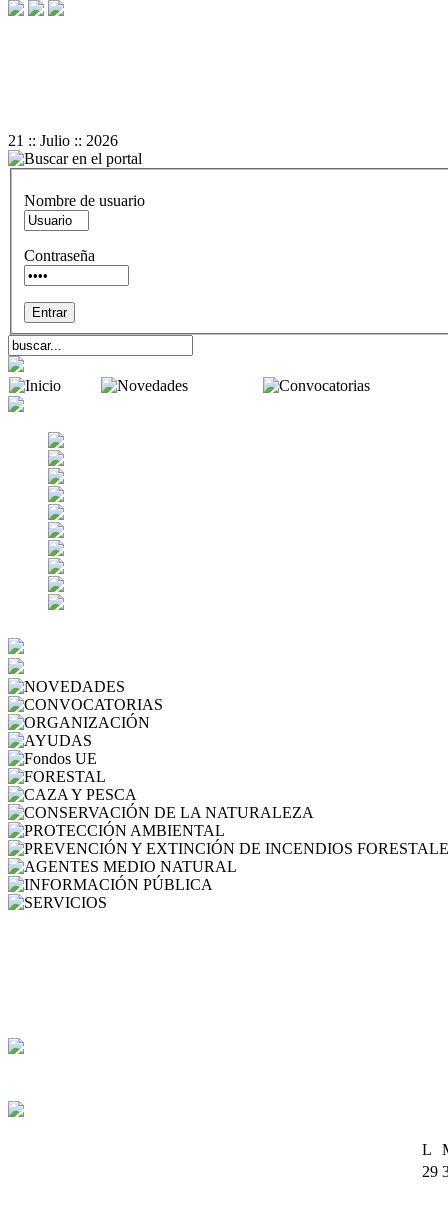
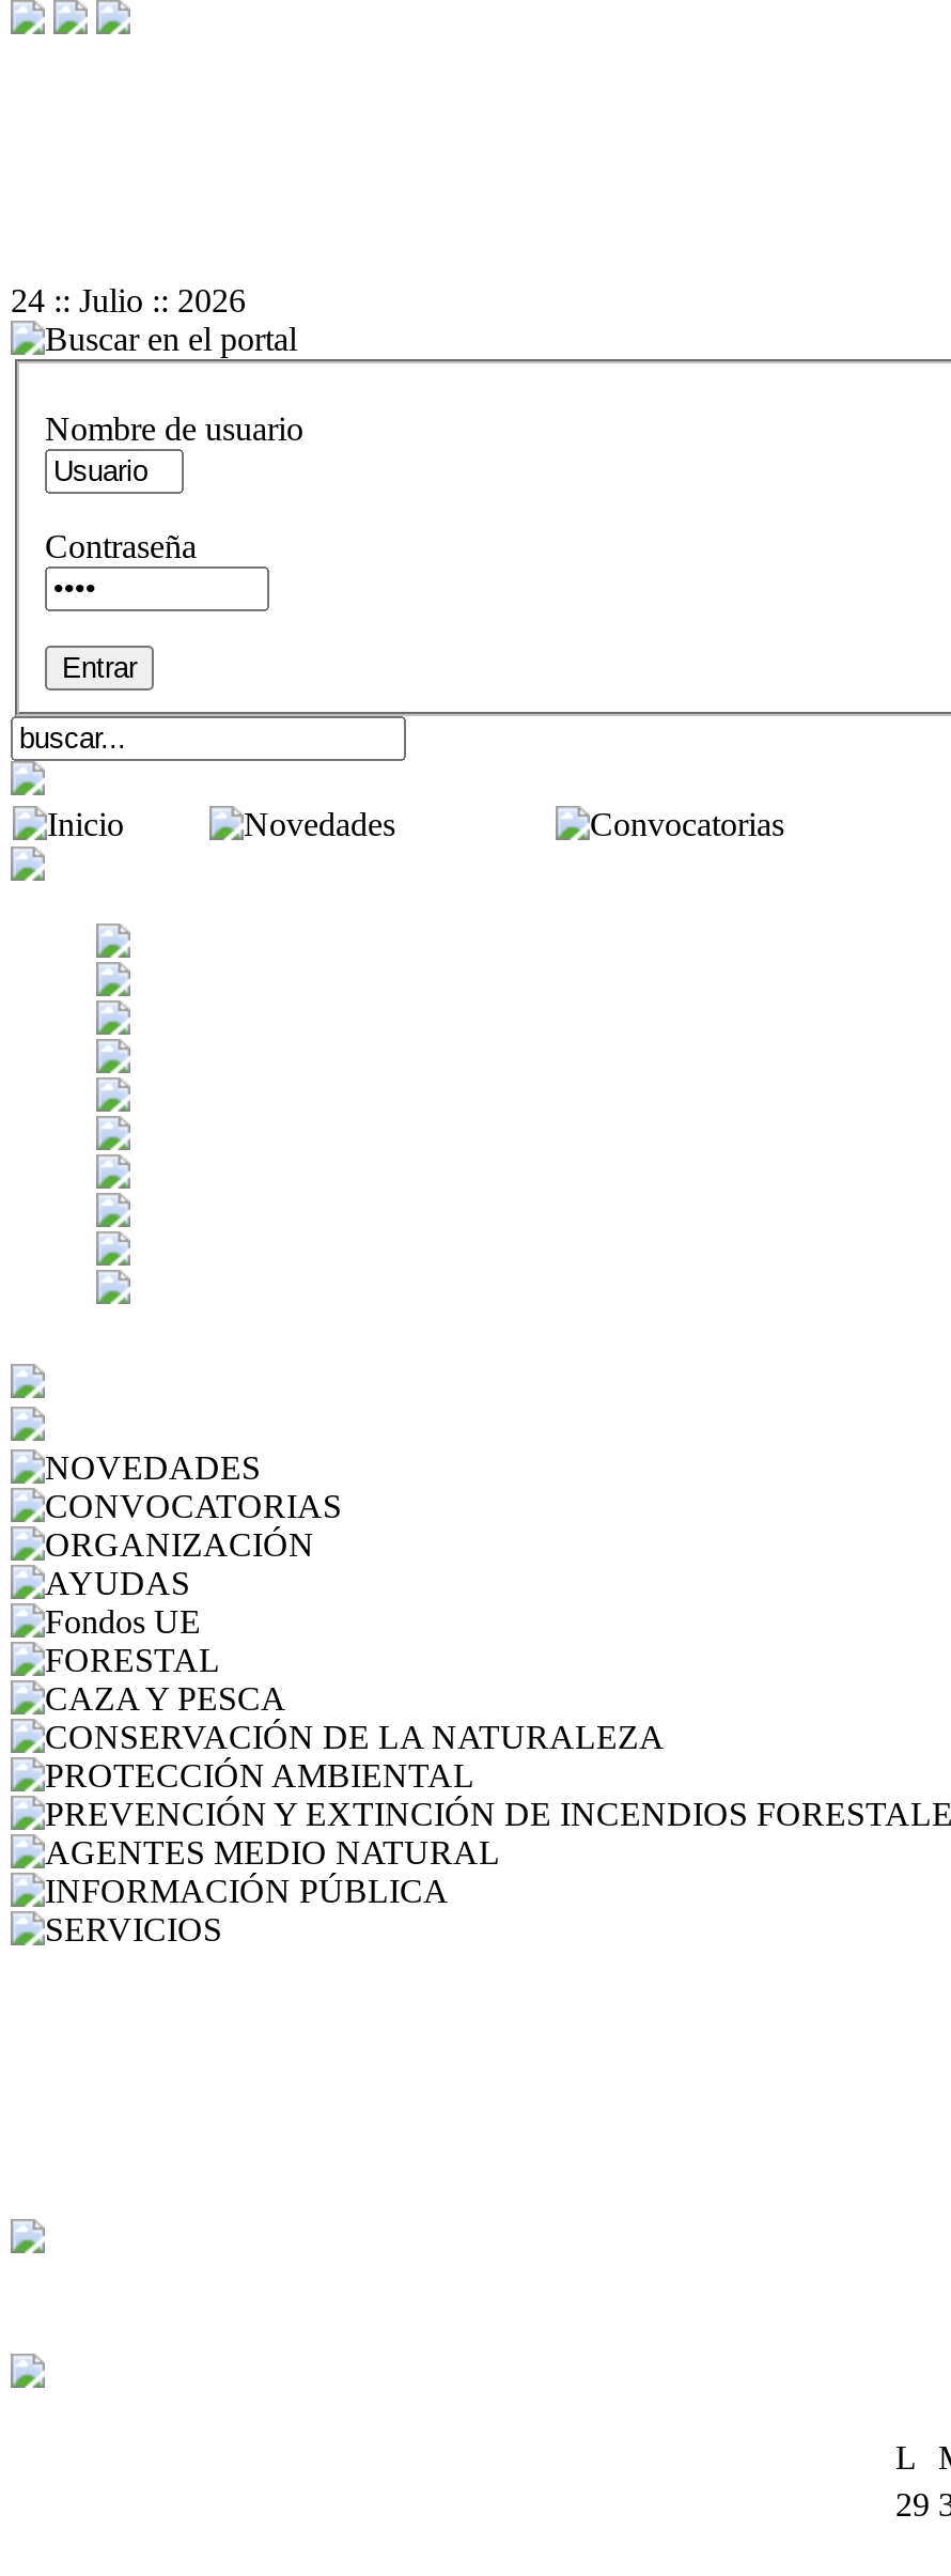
[8,132,118,149] 21 :: Julio :: 2026 -> [11,283,246,319] 24 :: Julio :: 2026

